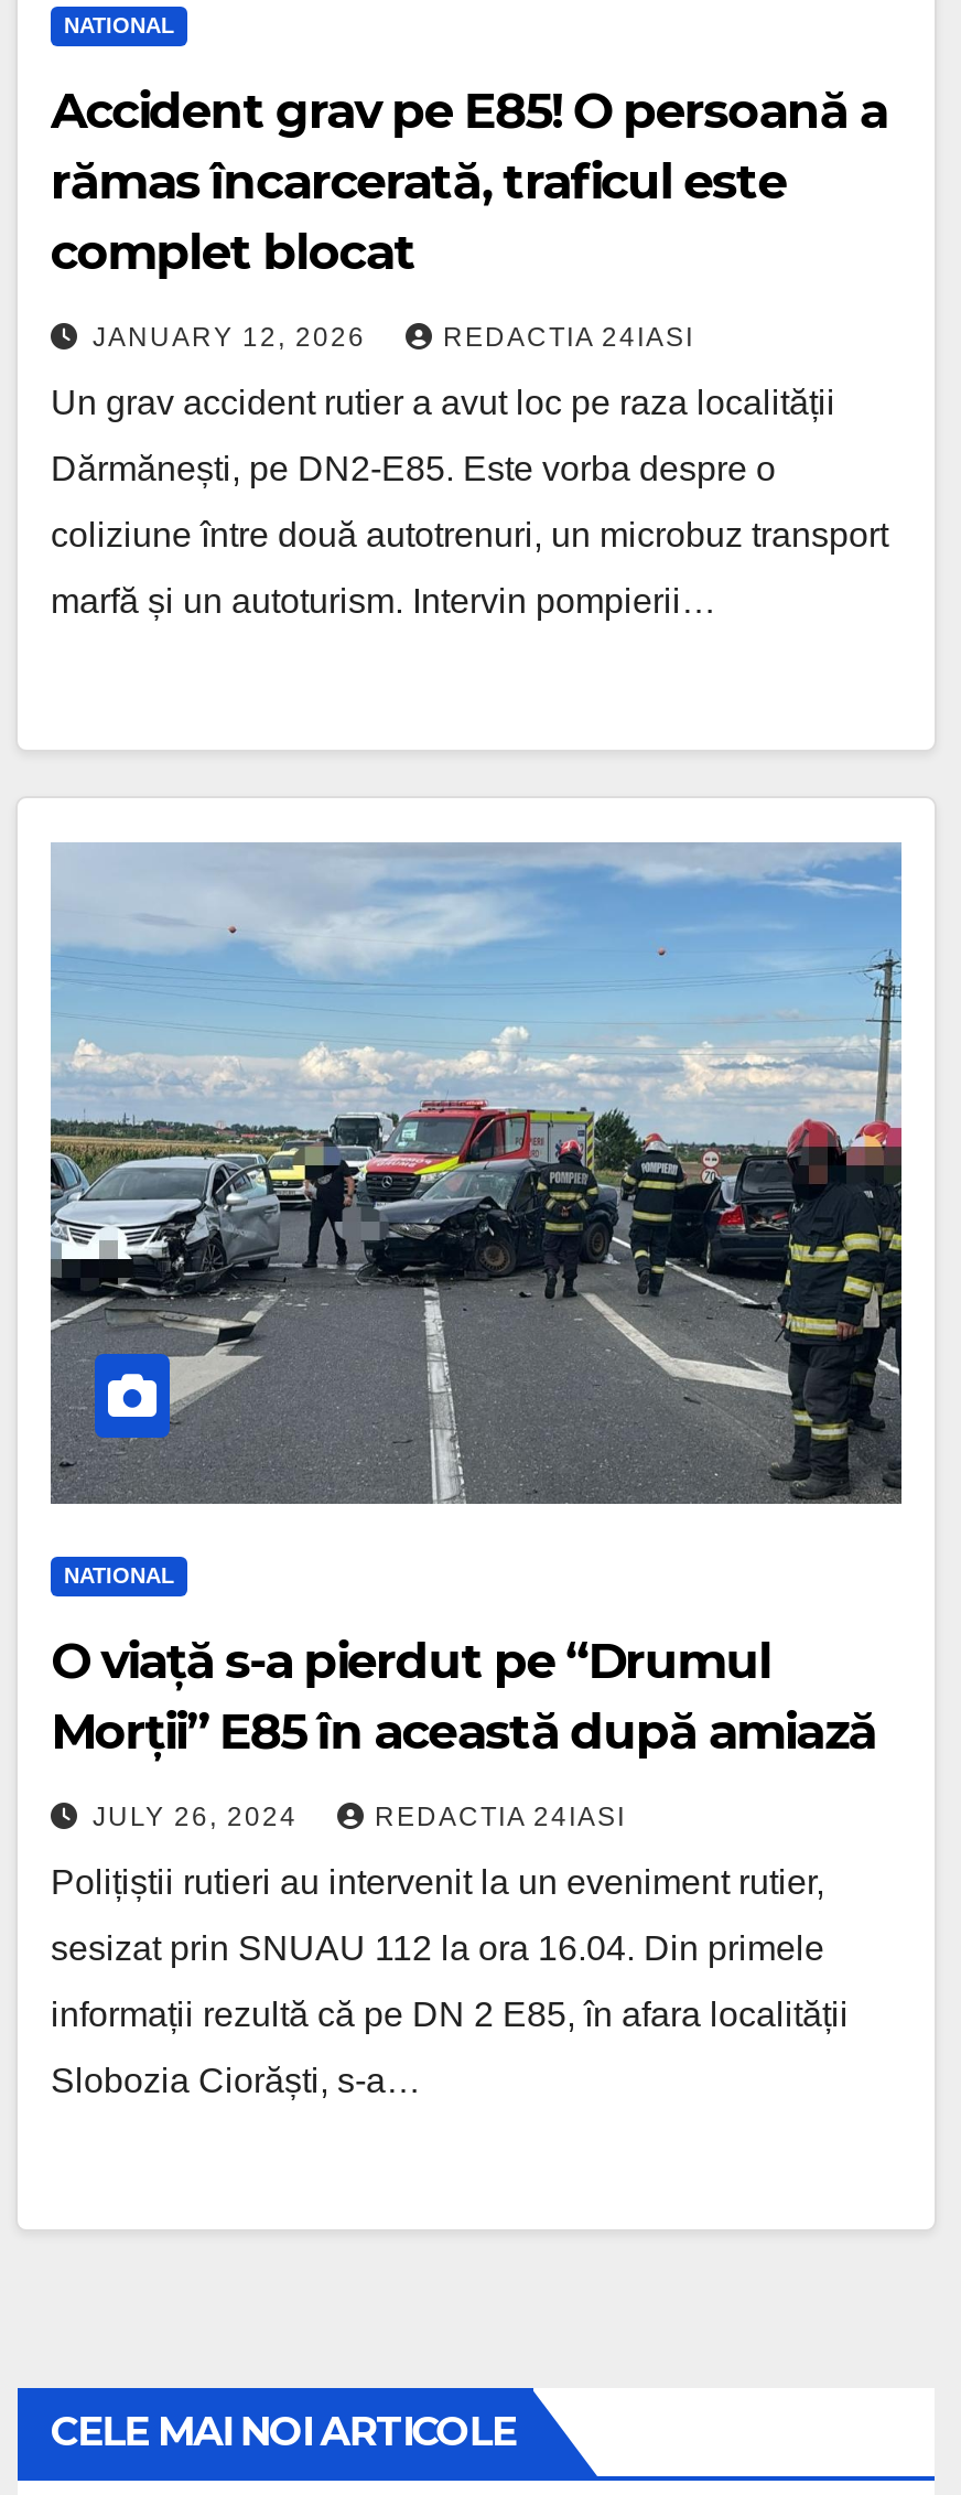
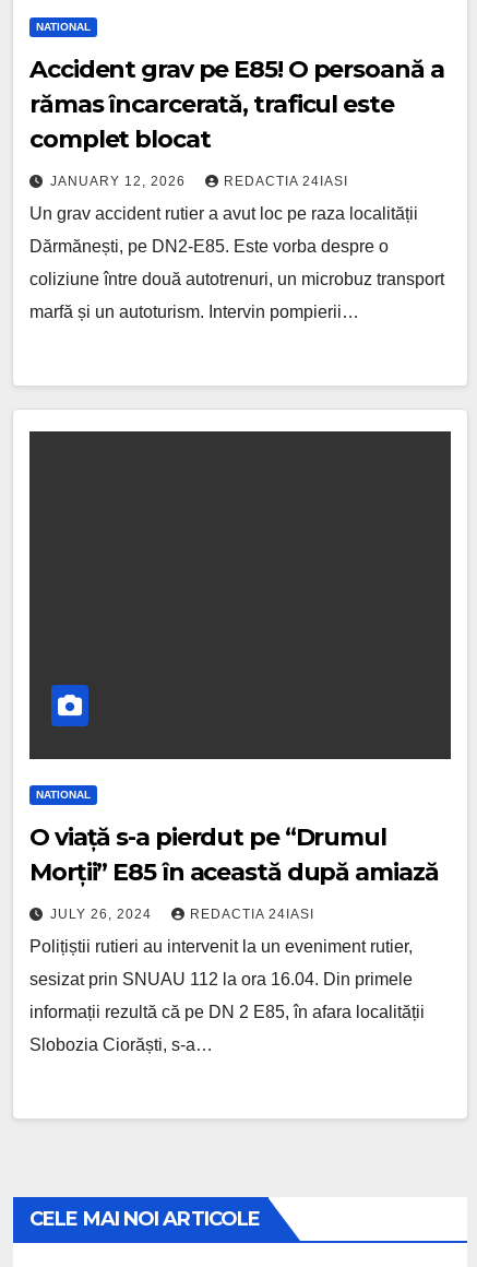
[48,842,904,1504] [image] -> none

